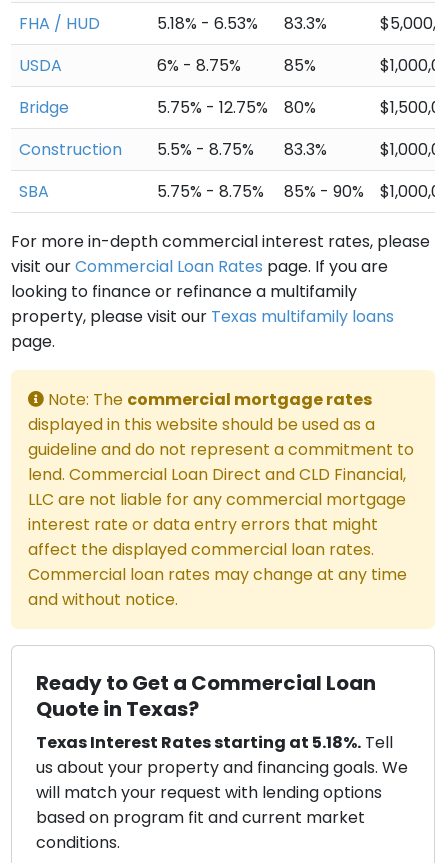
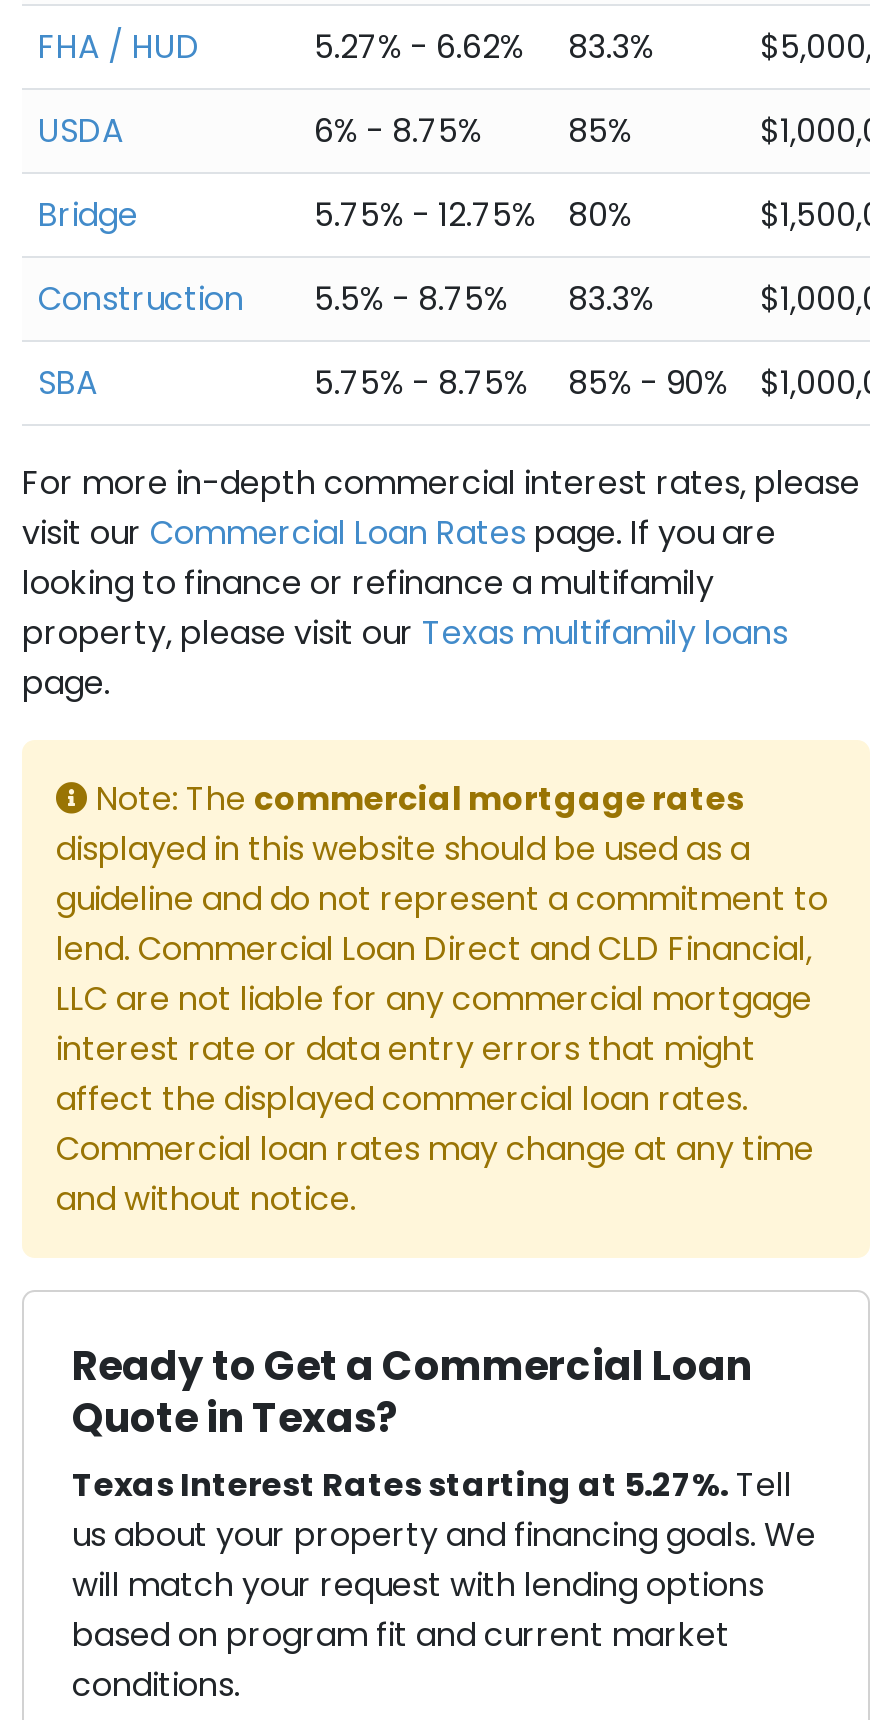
[157,12,327,35] 5.18% - 6.53% 83.3% -> [314,24,654,70] 5.27% - 6.62% 83.3%
[36,731,393,754] Texas Interest Rates starting at 5.18%. Tell -> [72,1462,792,1508] Texas Interest Rates starting at 5.27%. Tell

